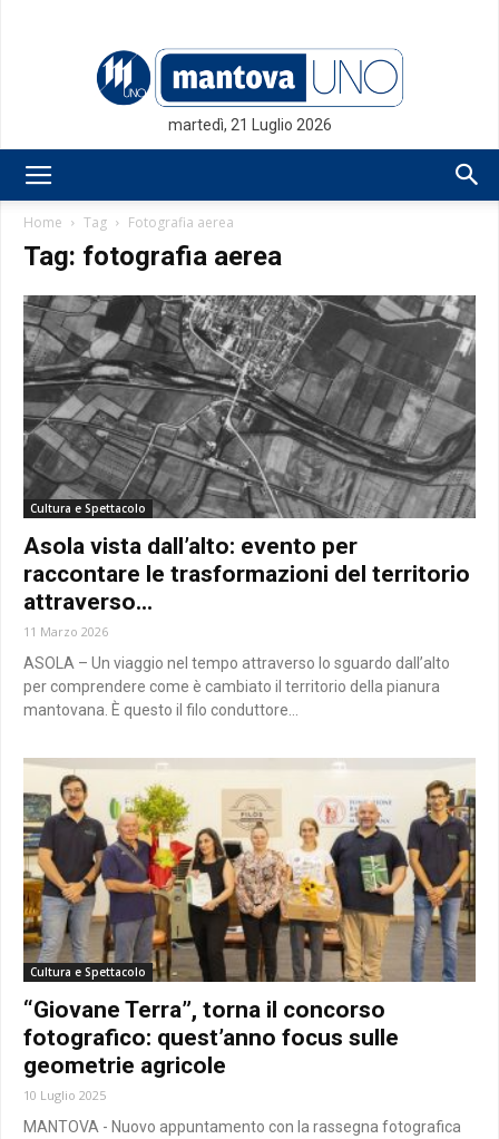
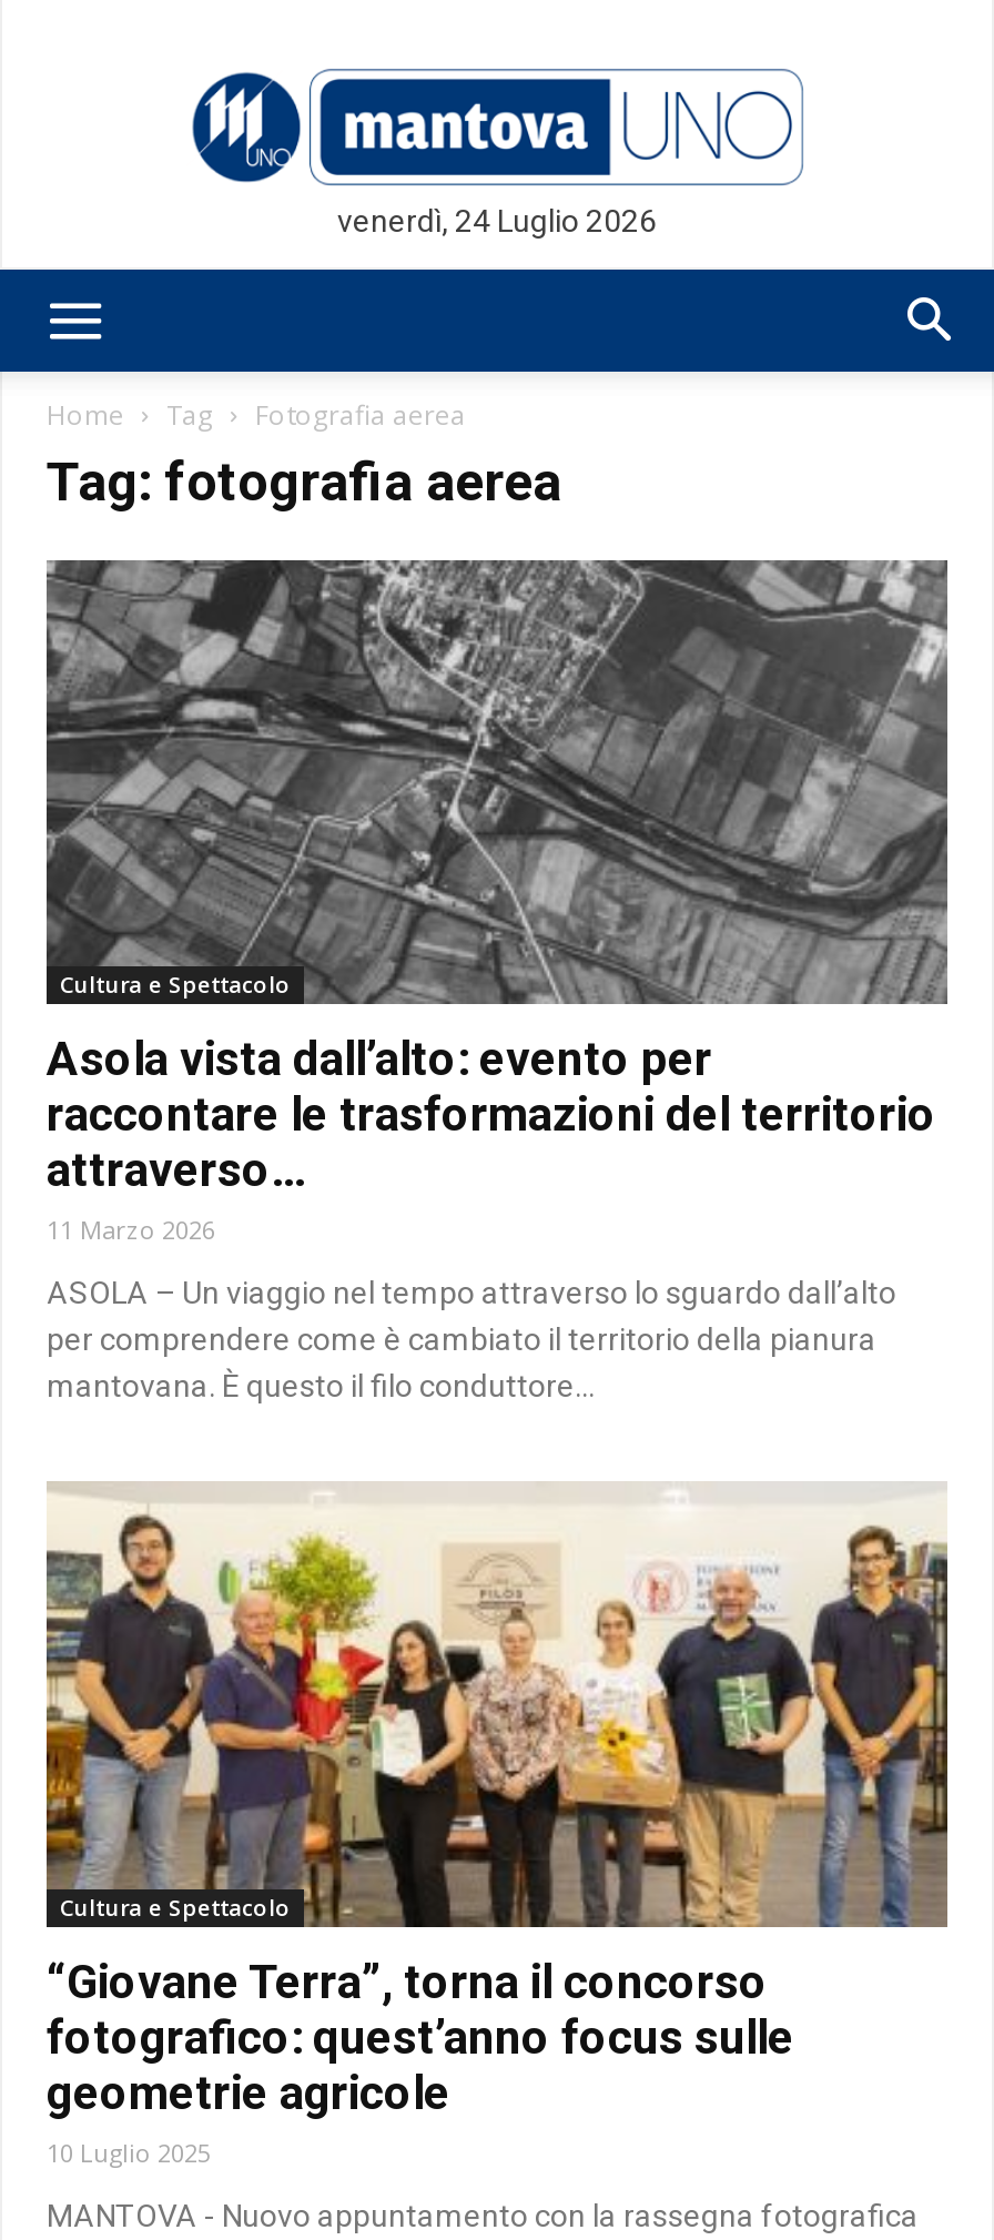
[168,116,331,134] martedì, 21 Luglio 2026 -> [337,203,657,239] venerdì, 24 Luglio 2026

